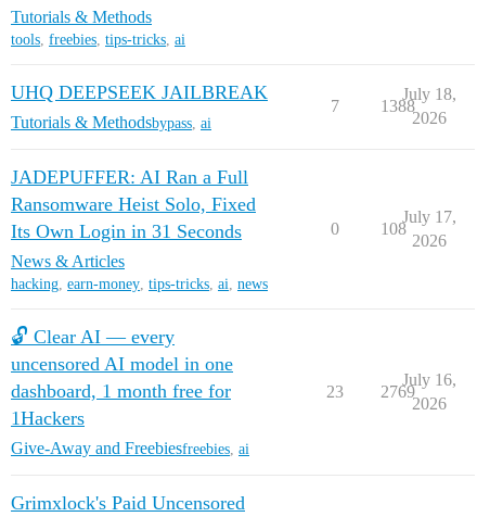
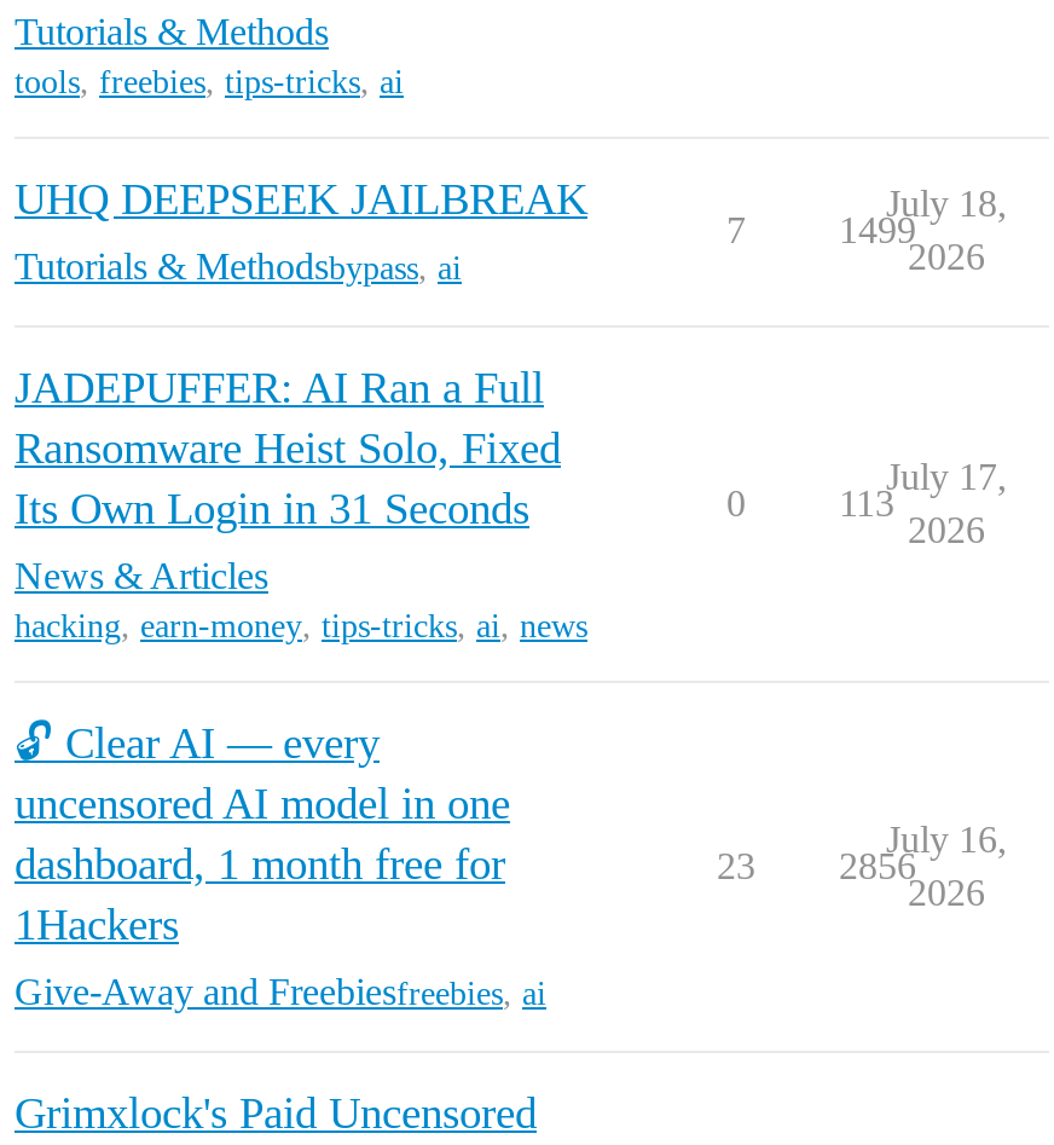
[381,97,415,115] 1388 -> [839,209,916,250] 1499
[381,219,407,238] 108 -> [839,482,894,524] 113
[381,382,415,401] 2769 -> [839,845,916,886] 2856

